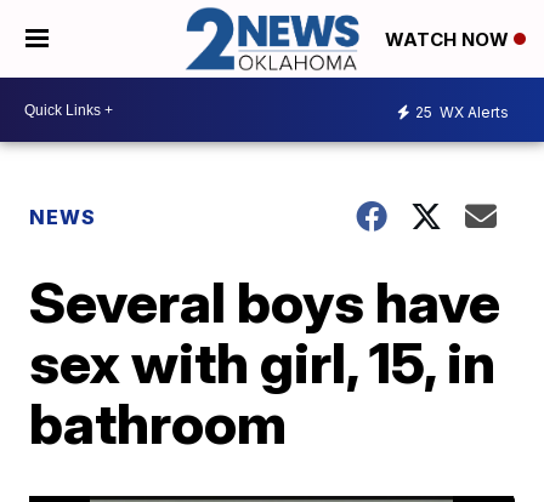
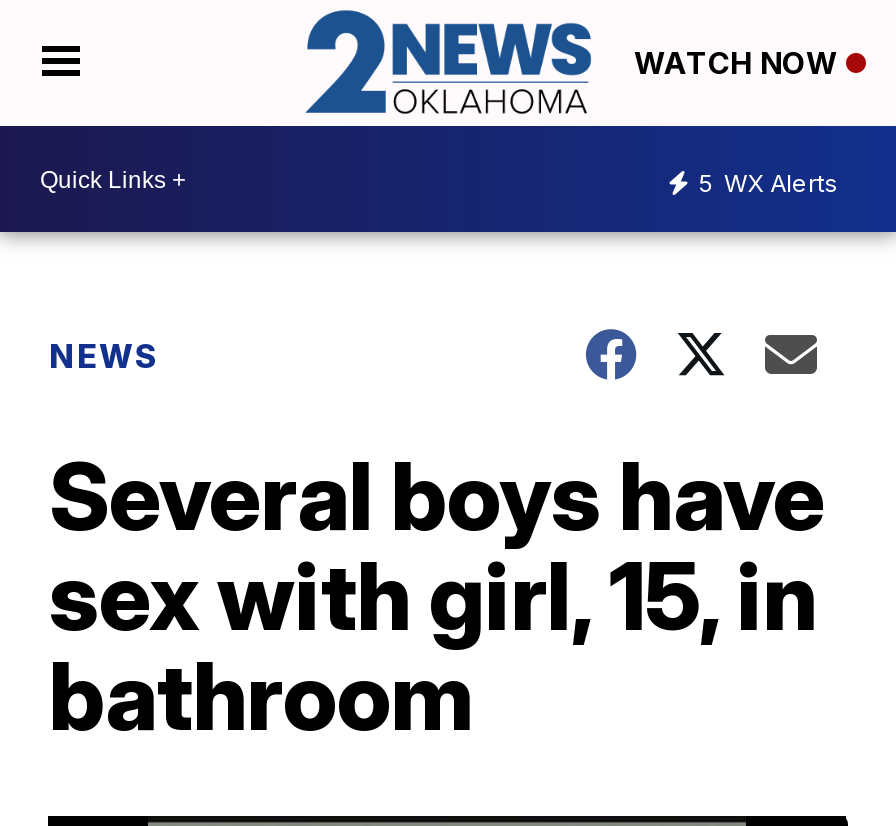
[415,103,509,121] 25 WX Alerts -> [698,167,838,197] 5 WX Alerts

